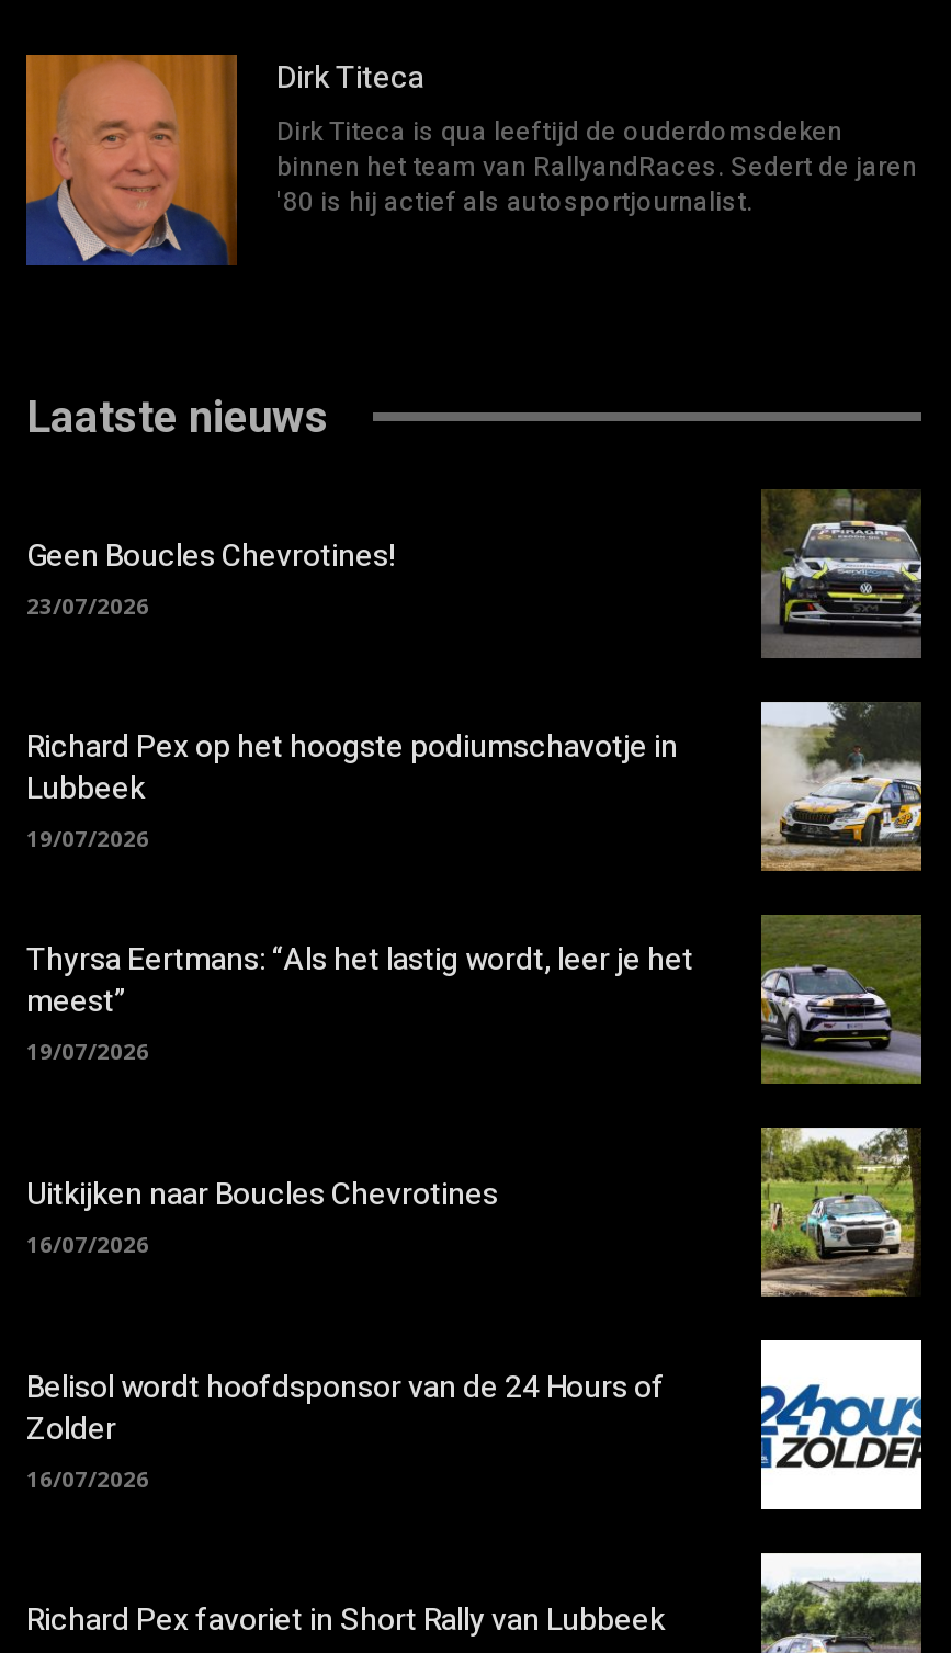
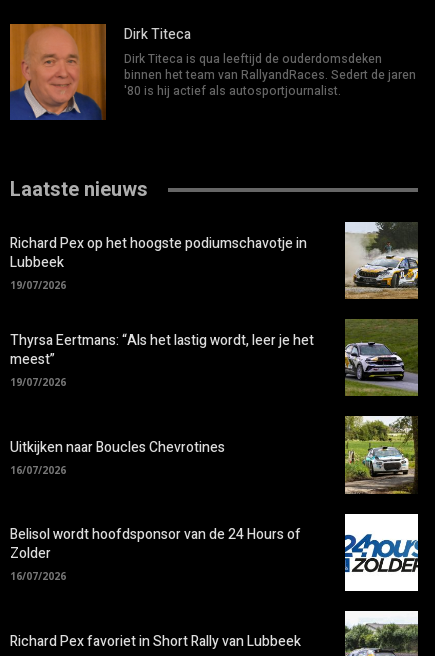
[761,488,921,659] [image] -> none
[26,533,395,620] Geen Boucles Chevrotines! | 23/07/2026 -> none

